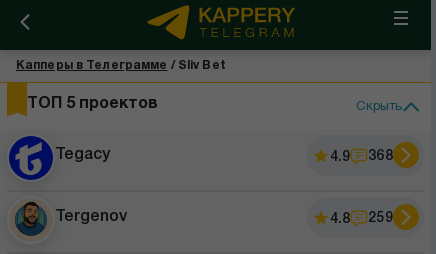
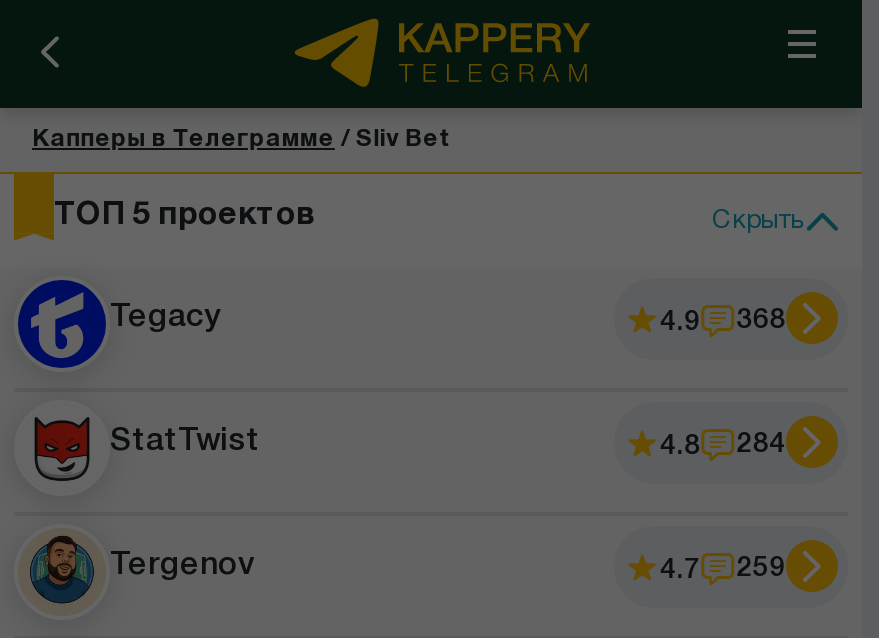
none -> [20,406,786,490] [image] | StatTwist | 4.8 | 284
[330,211,393,225] 4.8 259 -> [660,555,786,583] 4.7 259

